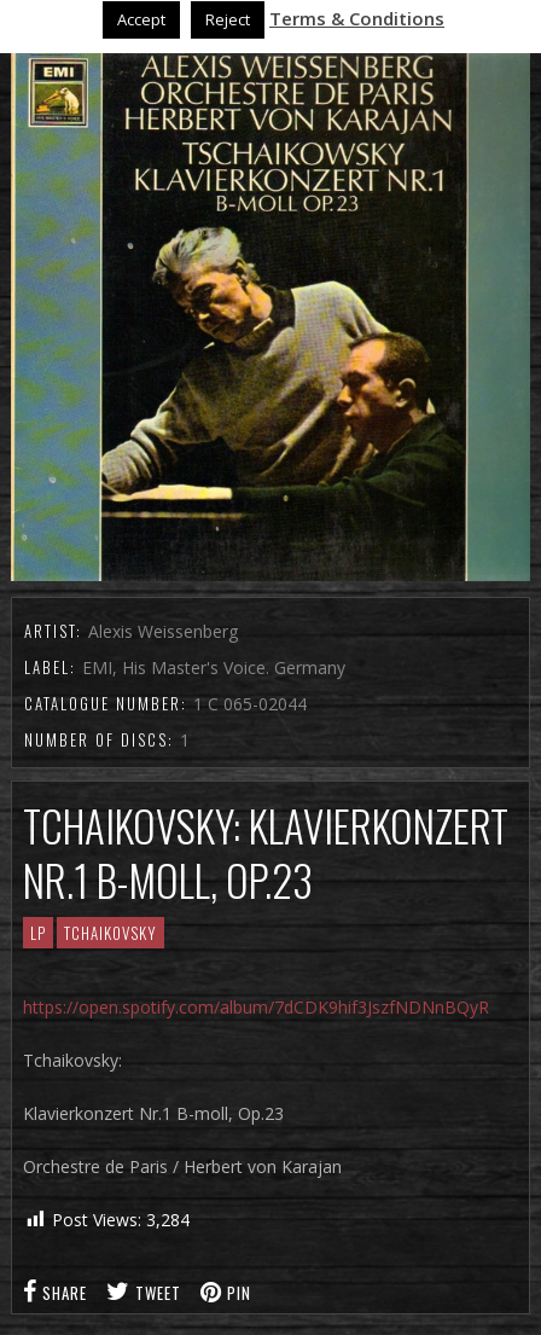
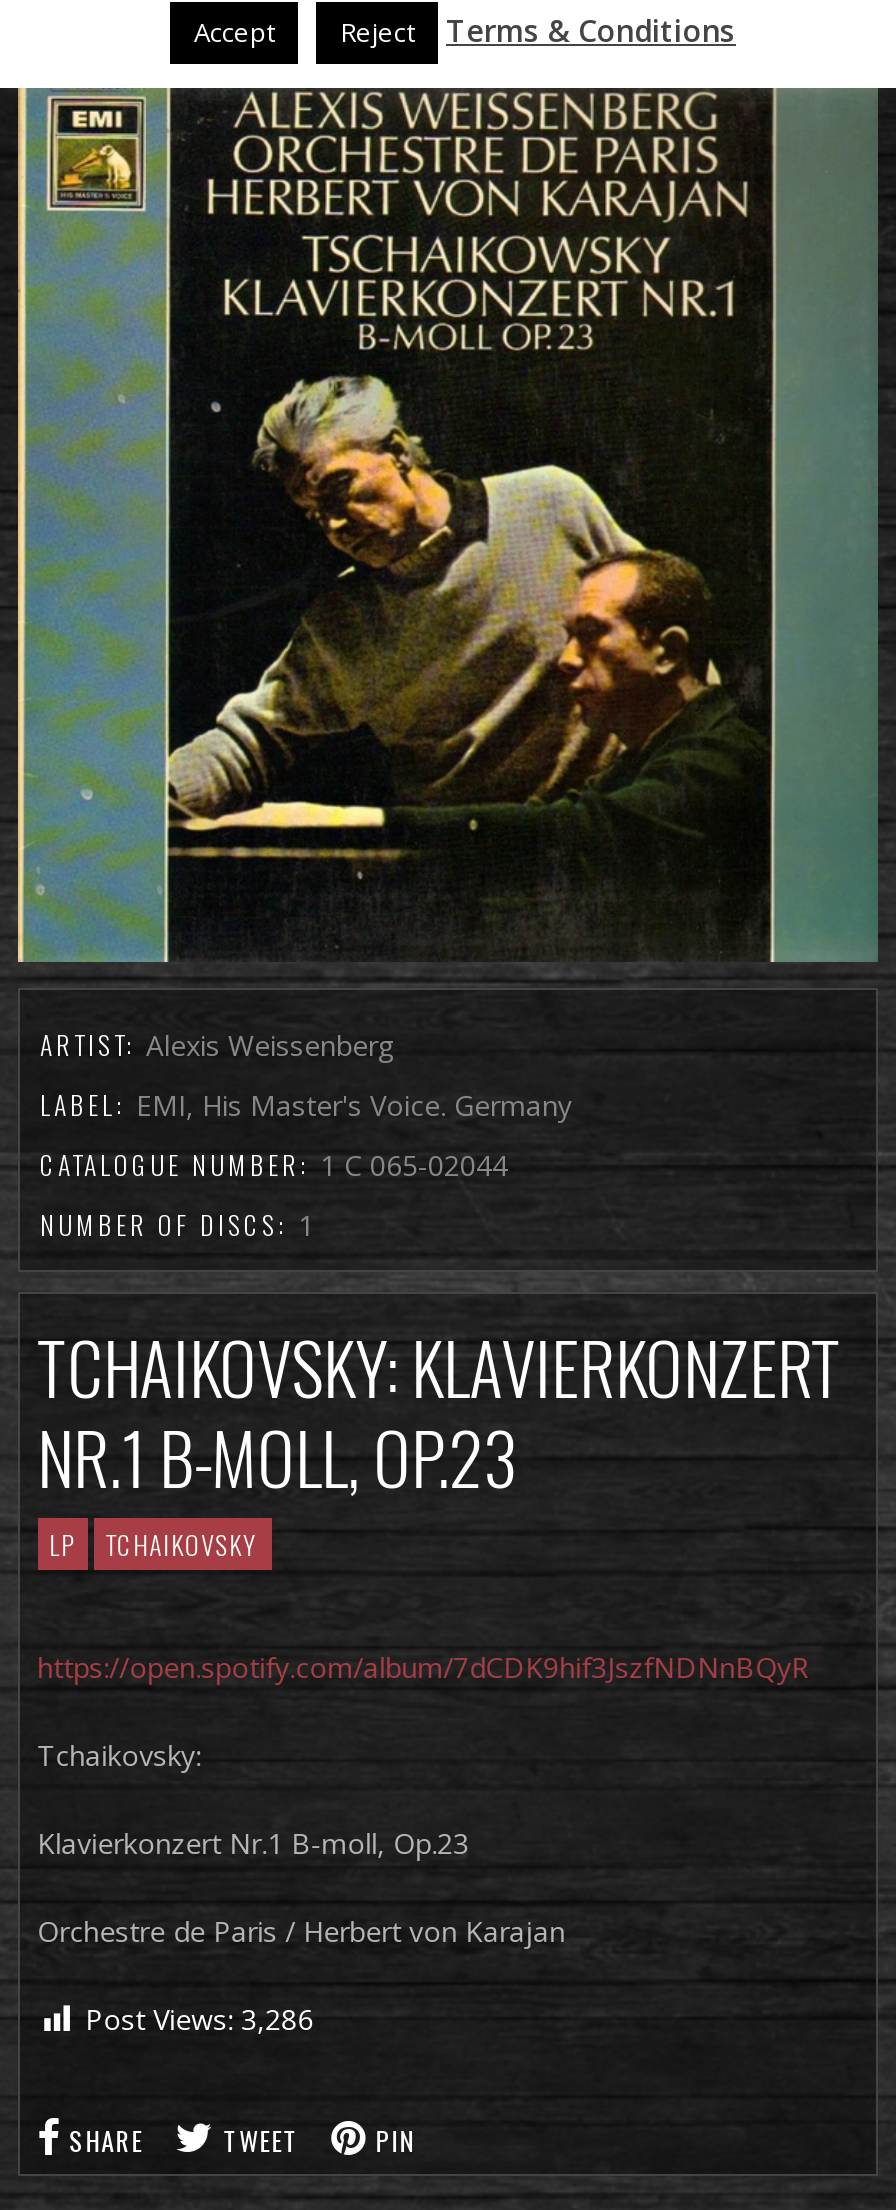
[51,1208,189,1231] Post Views: 3,284 -> [85,2000,313,2038] Post Views: 3,286

